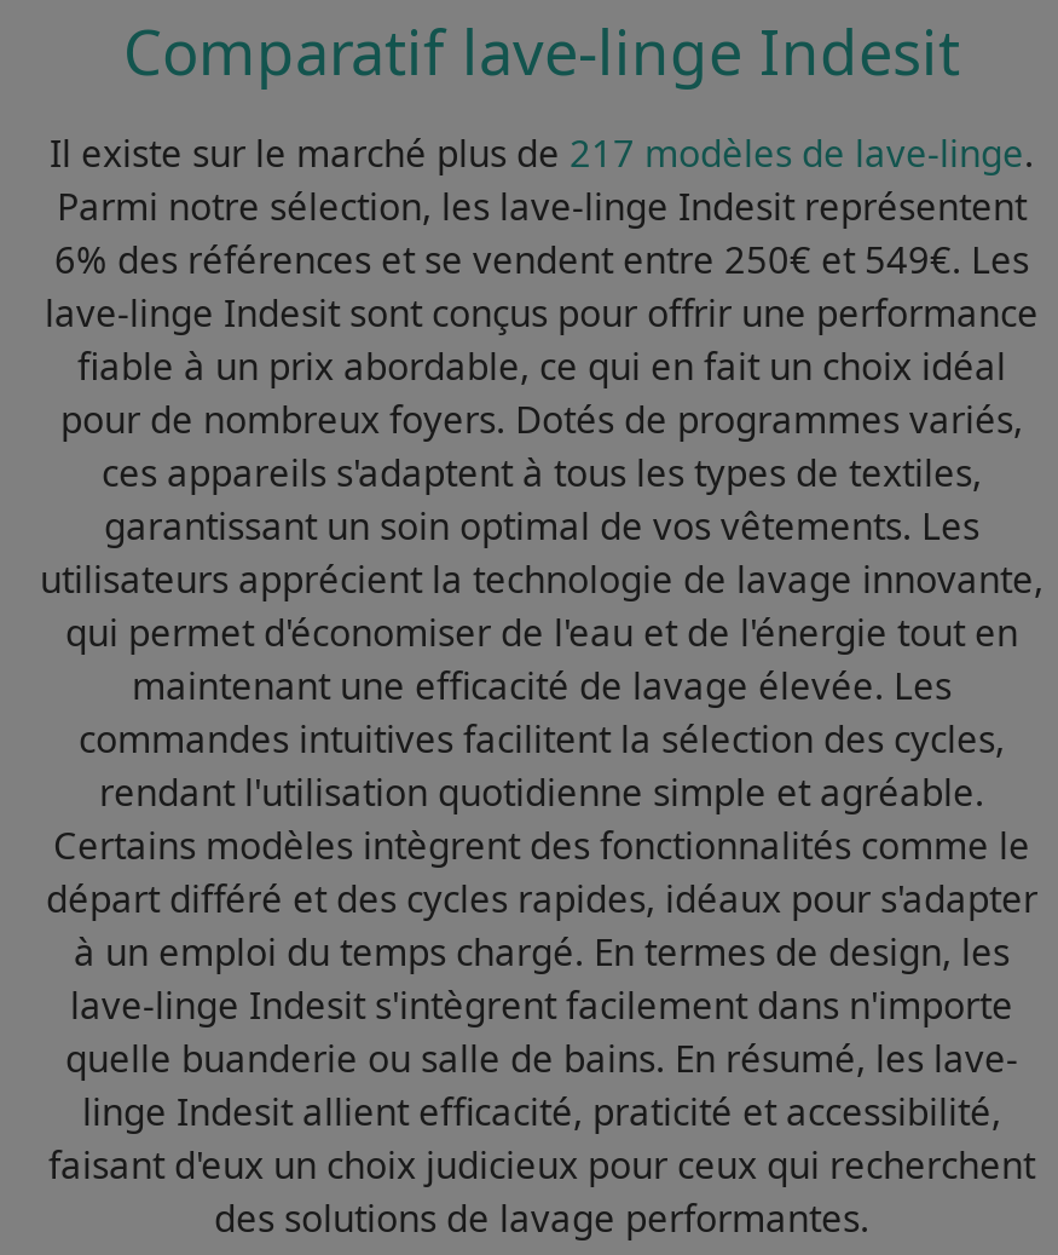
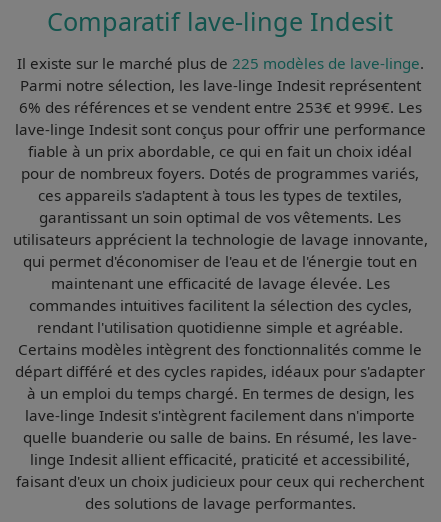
[50,127,1034,176] Il existe sur le marché plus de 217 modèles de lave-linge. -> [16,53,423,73] Il existe sur le marché plus de 225 modèles de lave-linge.
[54,234,1029,282] 6% des références et se vendent entre 250€ et 549€. Les -> [18,97,421,117] 6% des références et se vendent entre 253€ et 999€. Les

